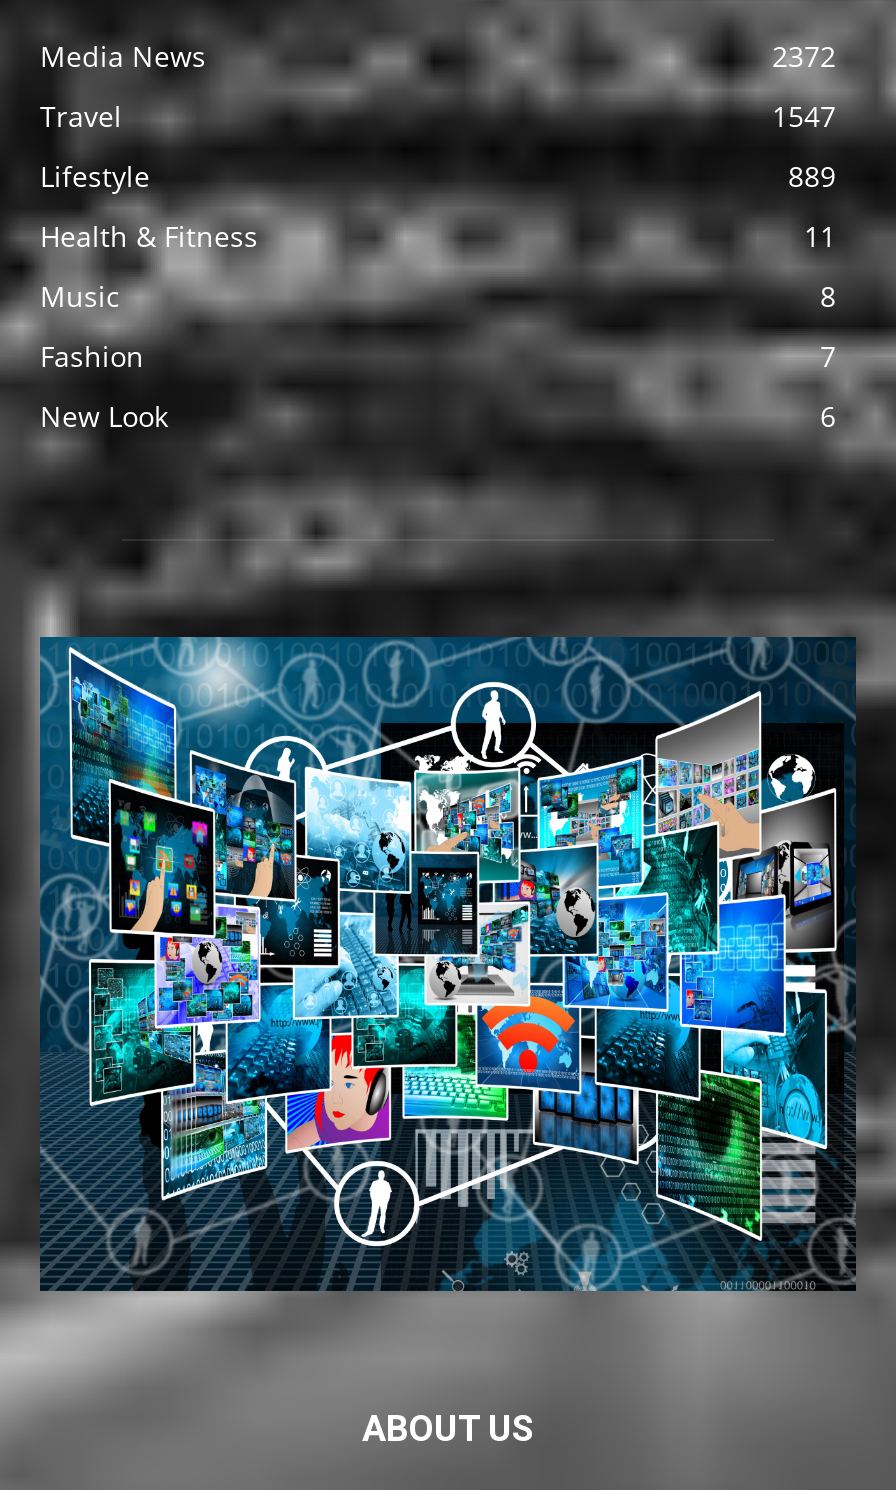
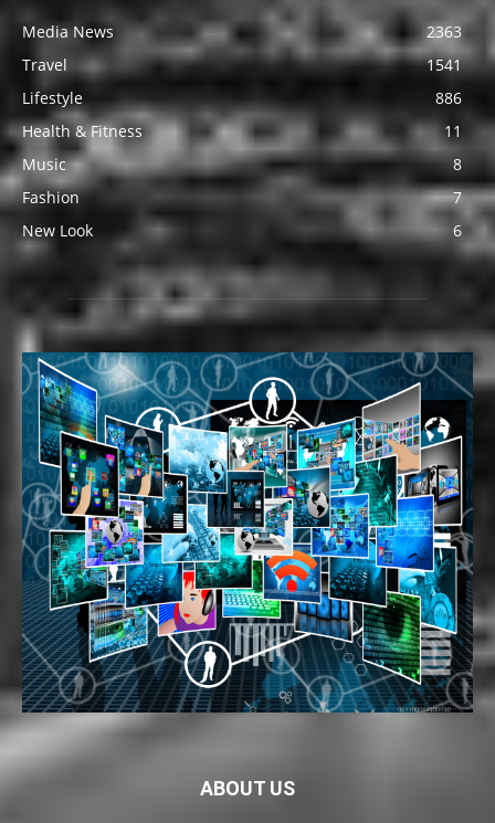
[772,38,836,76] 2372 -> [426,21,462,42] 2363
[772,98,836,136] 1547 -> [426,54,462,75] 1541
[788,158,836,196] 889 -> [435,87,462,108] 886

